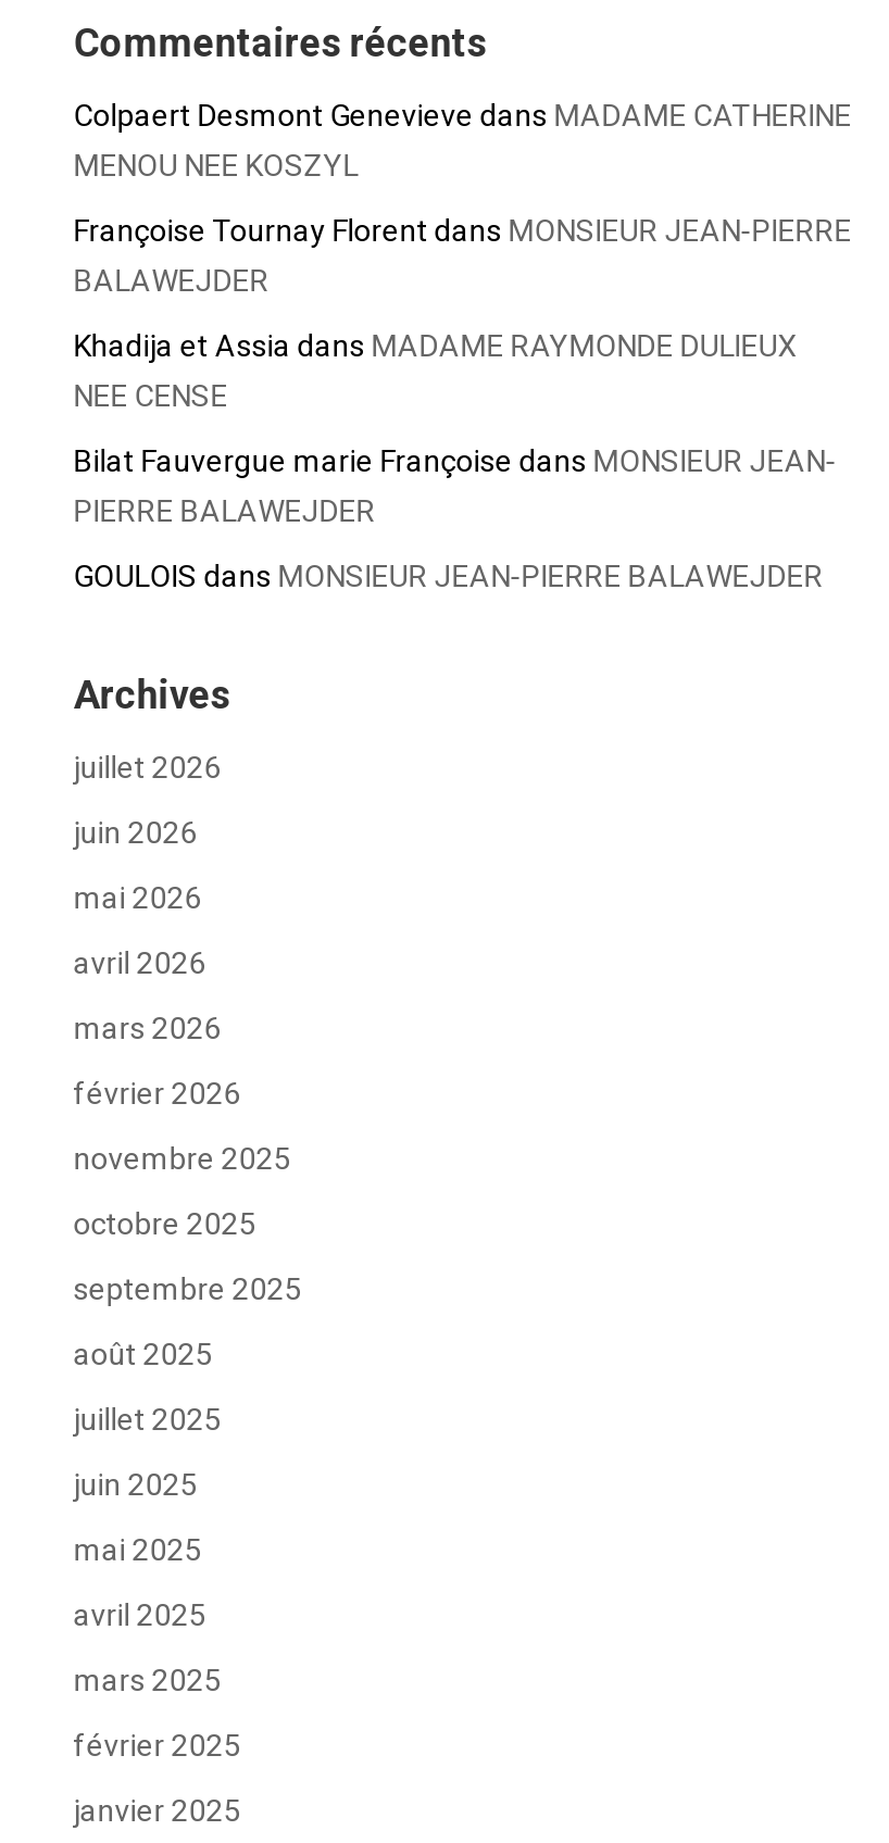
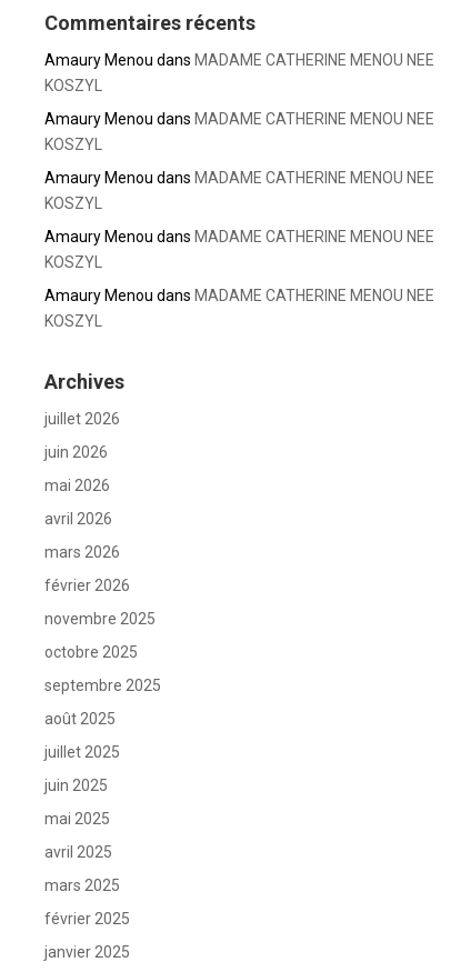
[73,97,852,182] Colpaert Desmont Genevieve dans MADAME CATHERINE | MENOU NEE KOSZYL -> [44,51,434,95] Amaury Menou dans MADAME CATHERINE MENOU NEE | KOSZYL
[73,212,852,297] Françoise Tournay Florent dans MONSIEUR JEAN-PIERRE | BALAWEJDER -> [44,110,434,153] Amaury Menou dans MADAME CATHERINE MENOU NEE | KOSZYL
[73,327,797,412] Khadija et Assia dans MADAME RAYMONDE DULIEUX | NEE CENSE -> [44,169,434,212] Amaury Menou dans MADAME CATHERINE MENOU NEE | KOSZYL
[73,442,836,527] Bilat Fauvergue marie Françoise dans MONSIEUR JEAN- | PIERRE BALAWEJDER -> [44,228,434,271] Amaury Menou dans MADAME CATHERINE MENOU NEE | KOSZYL
[73,558,823,592] GOULOIS dans MONSIEUR JEAN-PIERRE BALAWEJDER -> [44,287,434,330] Amaury Menou dans MADAME CATHERINE MENOU NEE | KOSZYL

